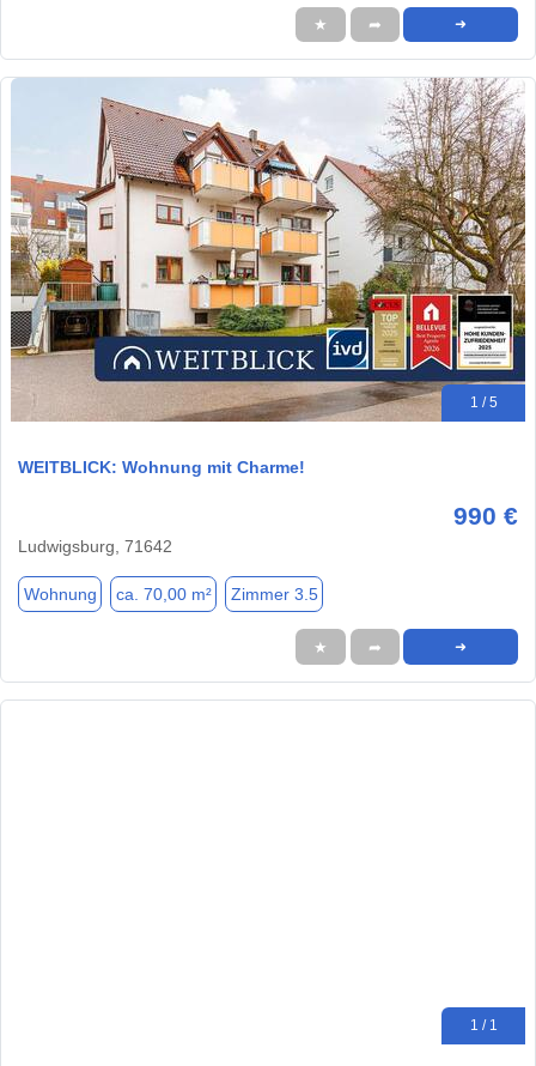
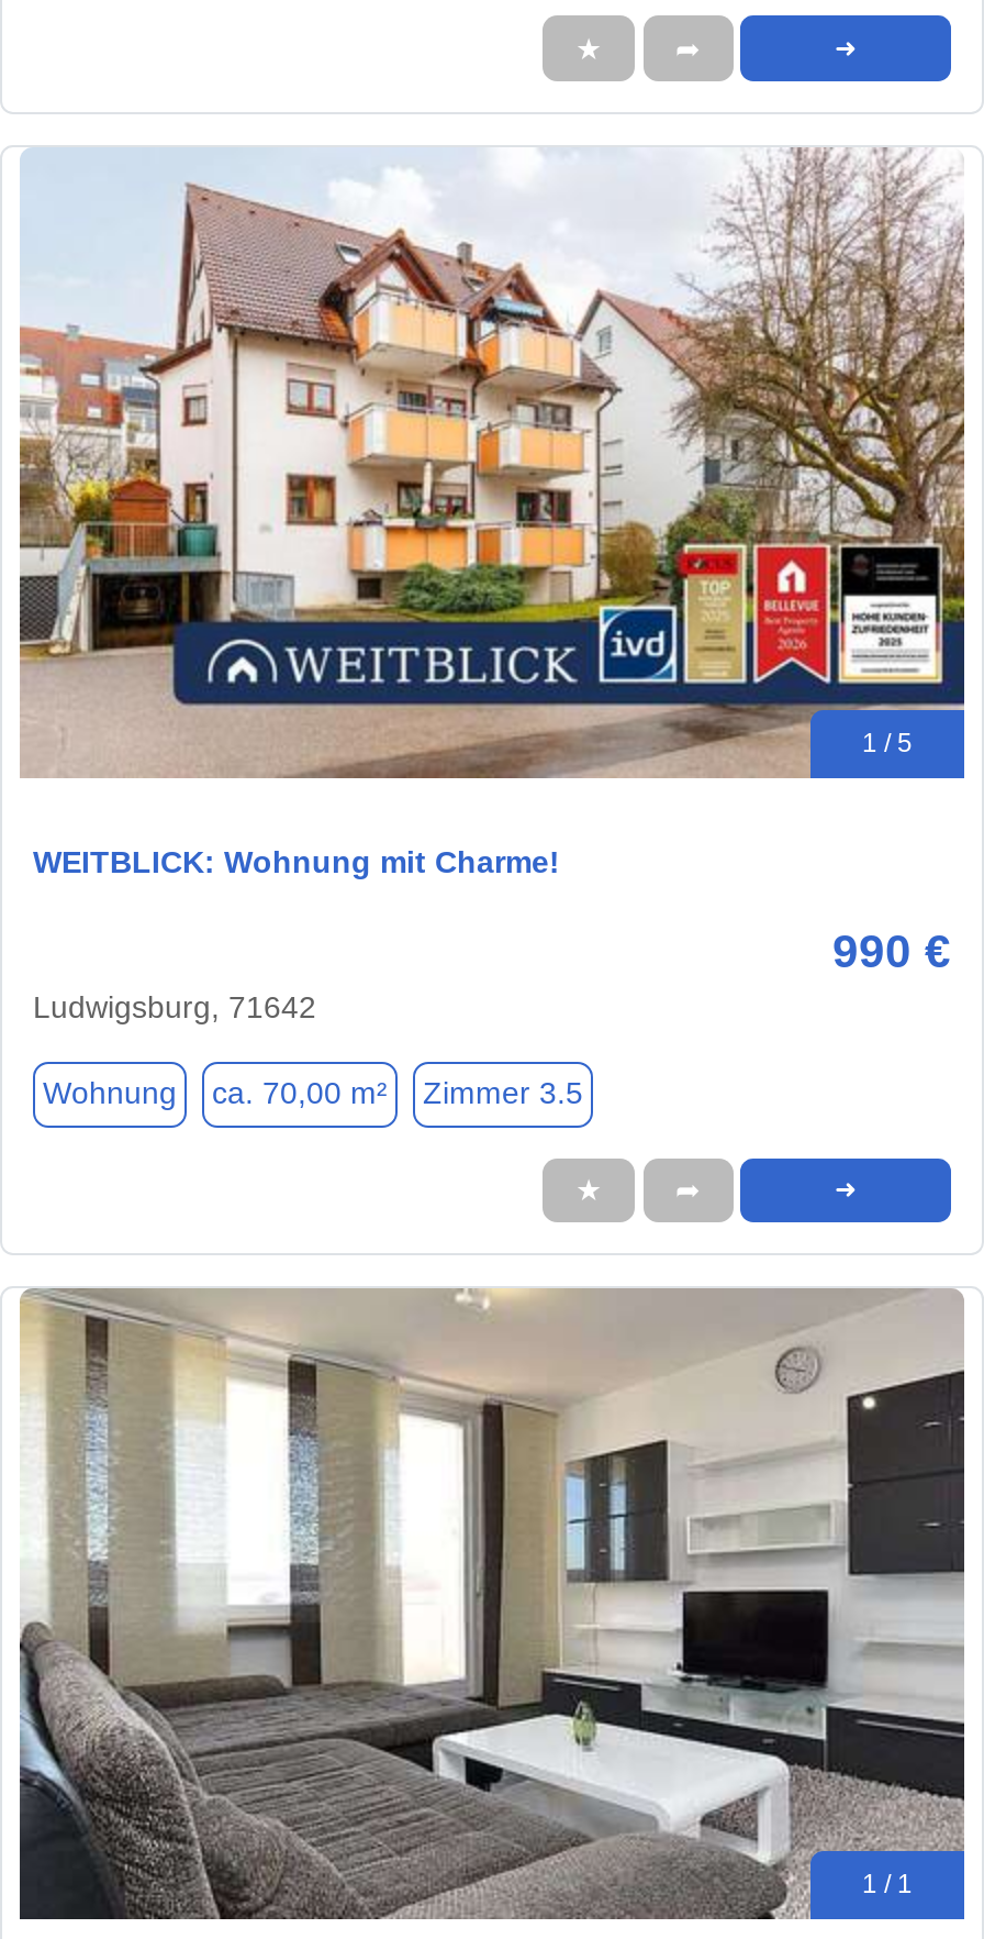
none -> [18,1287,966,1923] [image]

